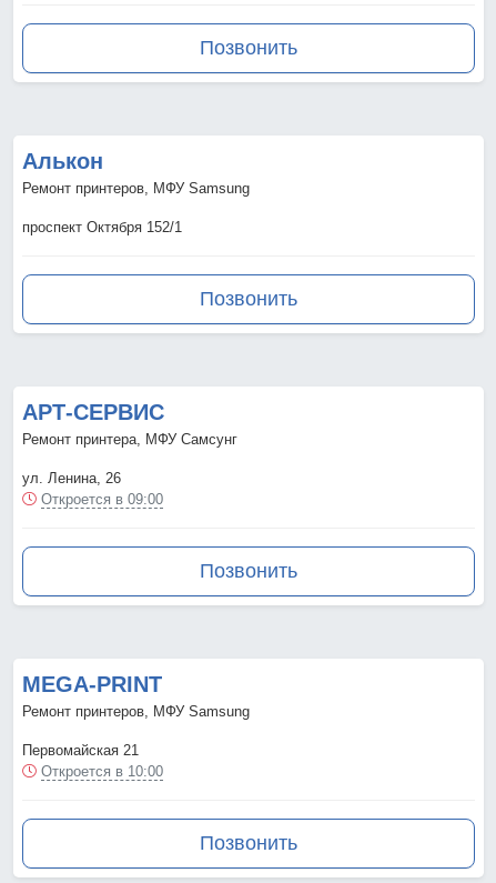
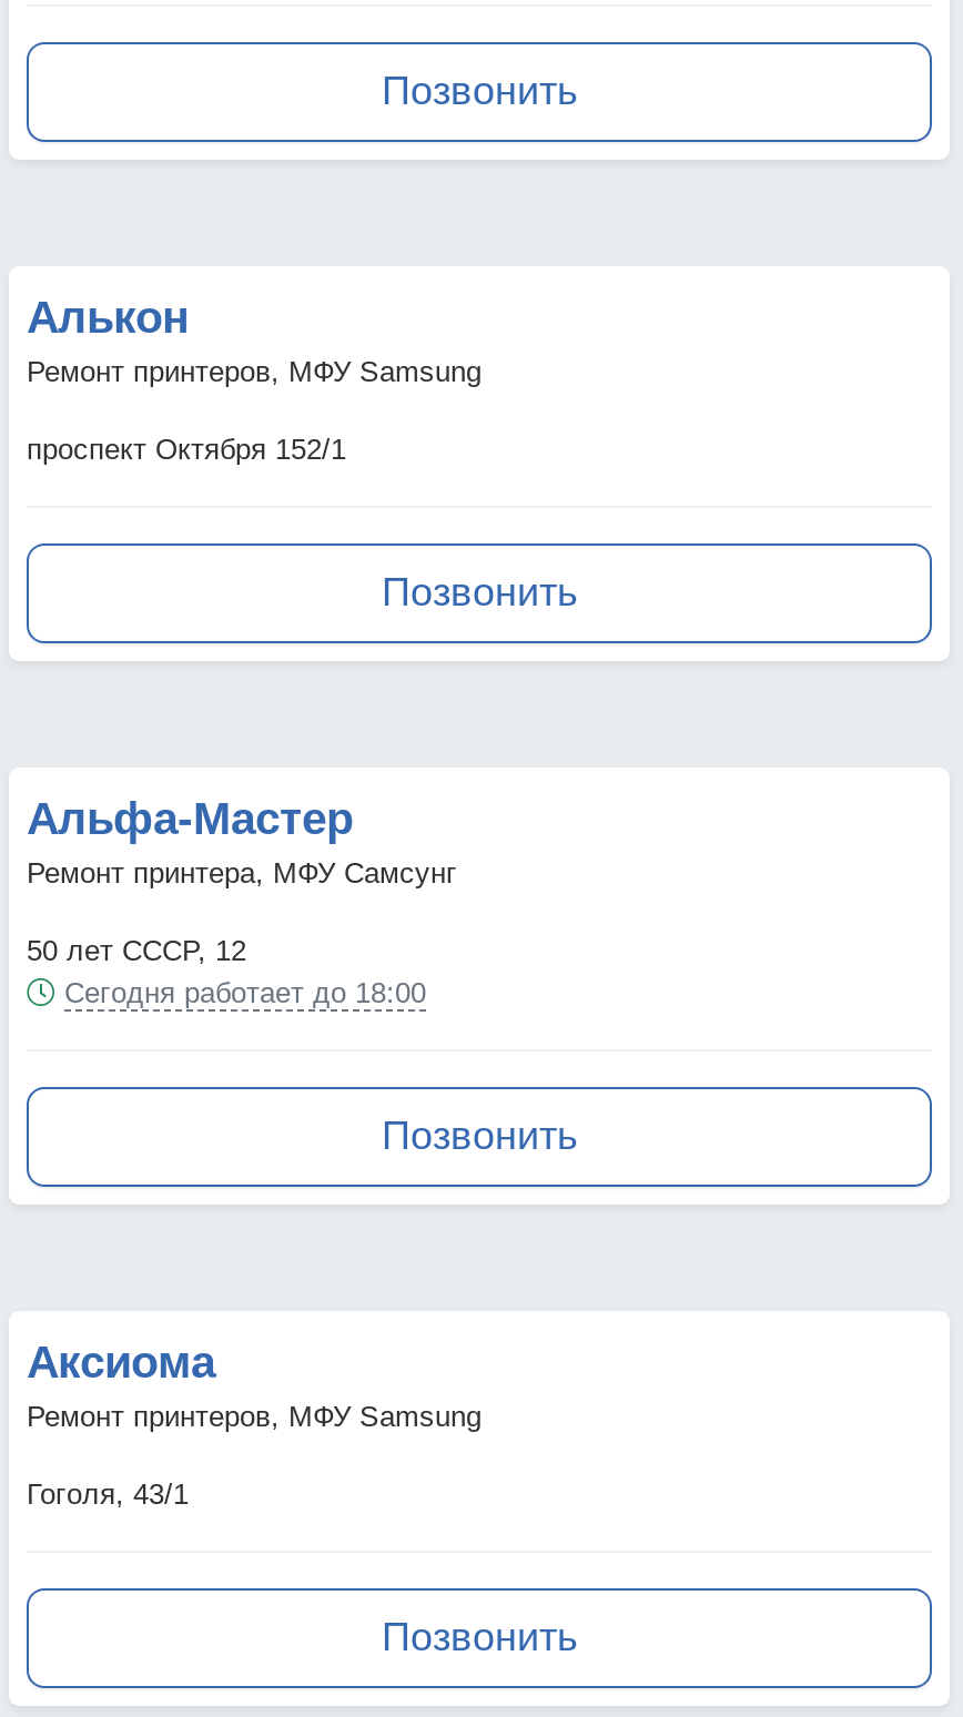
[22,400,164,424] АРТ-СЕРВИС -> [27,794,353,843] Альфа-Мастер
[22,470,163,508] ул. Ленина, 26 | Откроется в 09:00 -> [27,934,426,1009] 50 лет СССР, 12 | Сегодня работает до 18:00
[22,672,162,696] MEGA-PRINT -> [27,1338,215,1386] Аксиома
[22,742,163,780] Первомайская 21 | Откроется в 10:00 -> [27,1477,189,1511] Гоголя, 43/1

